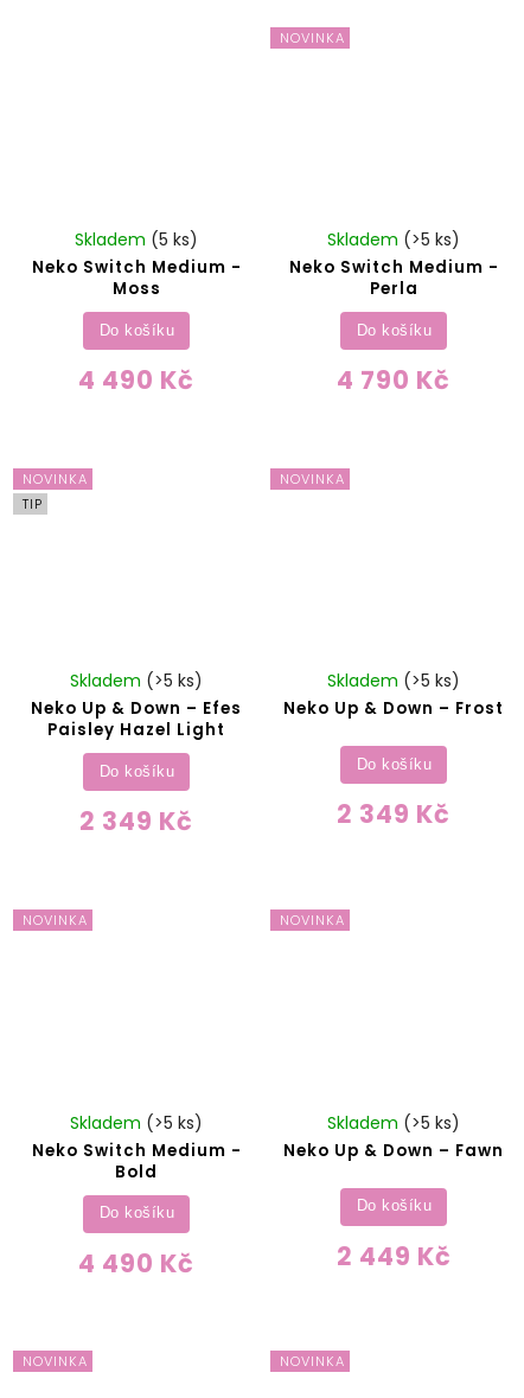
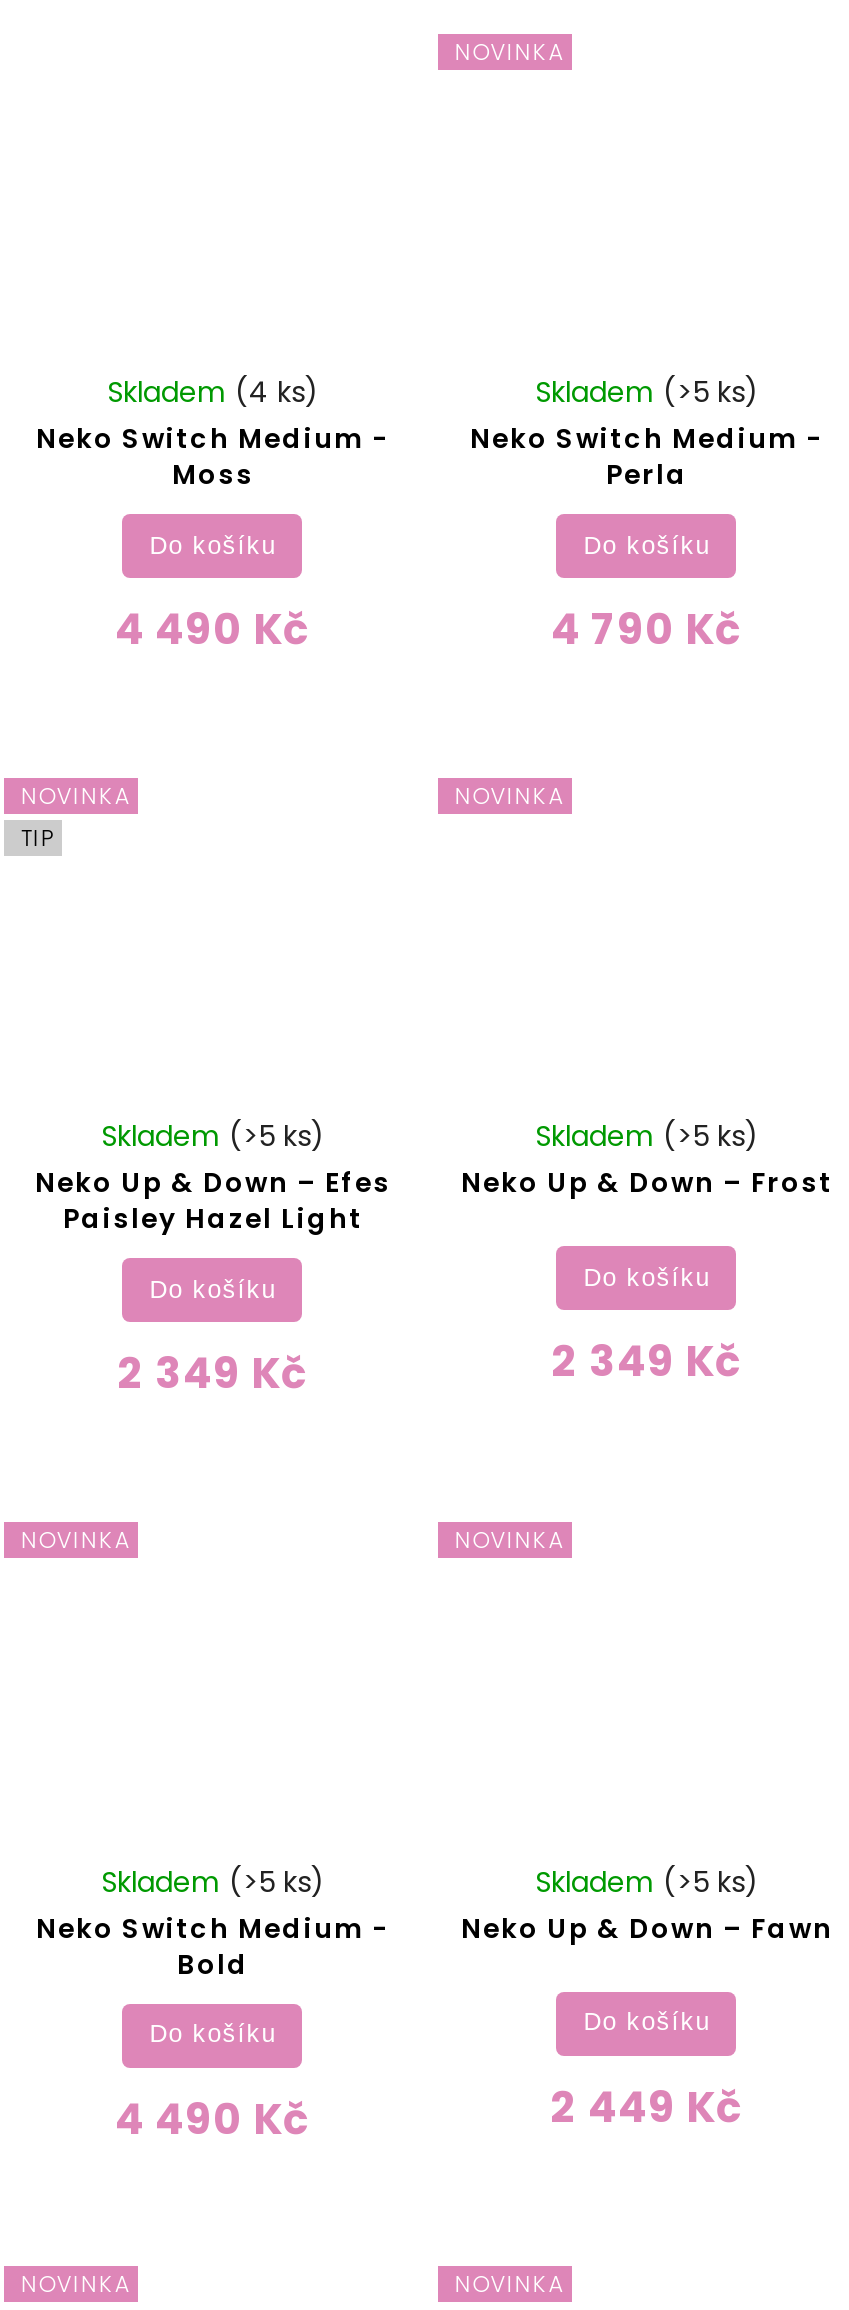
[75,228,199,251] Skladem (5 ks) -> [107,372,319,412] Skladem (4 ks)

